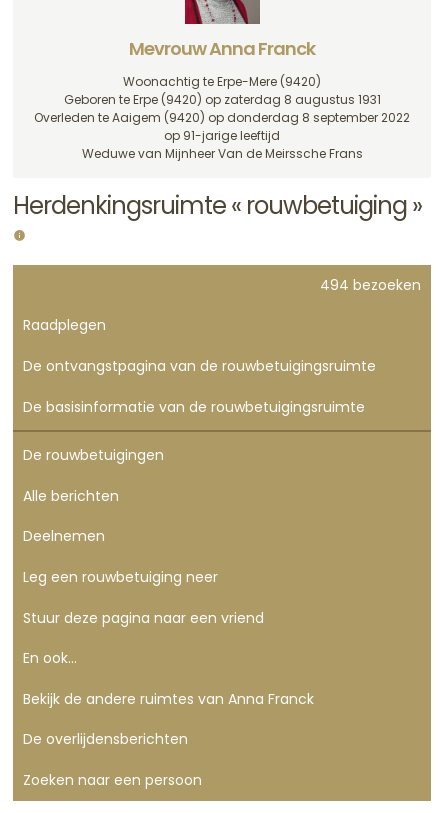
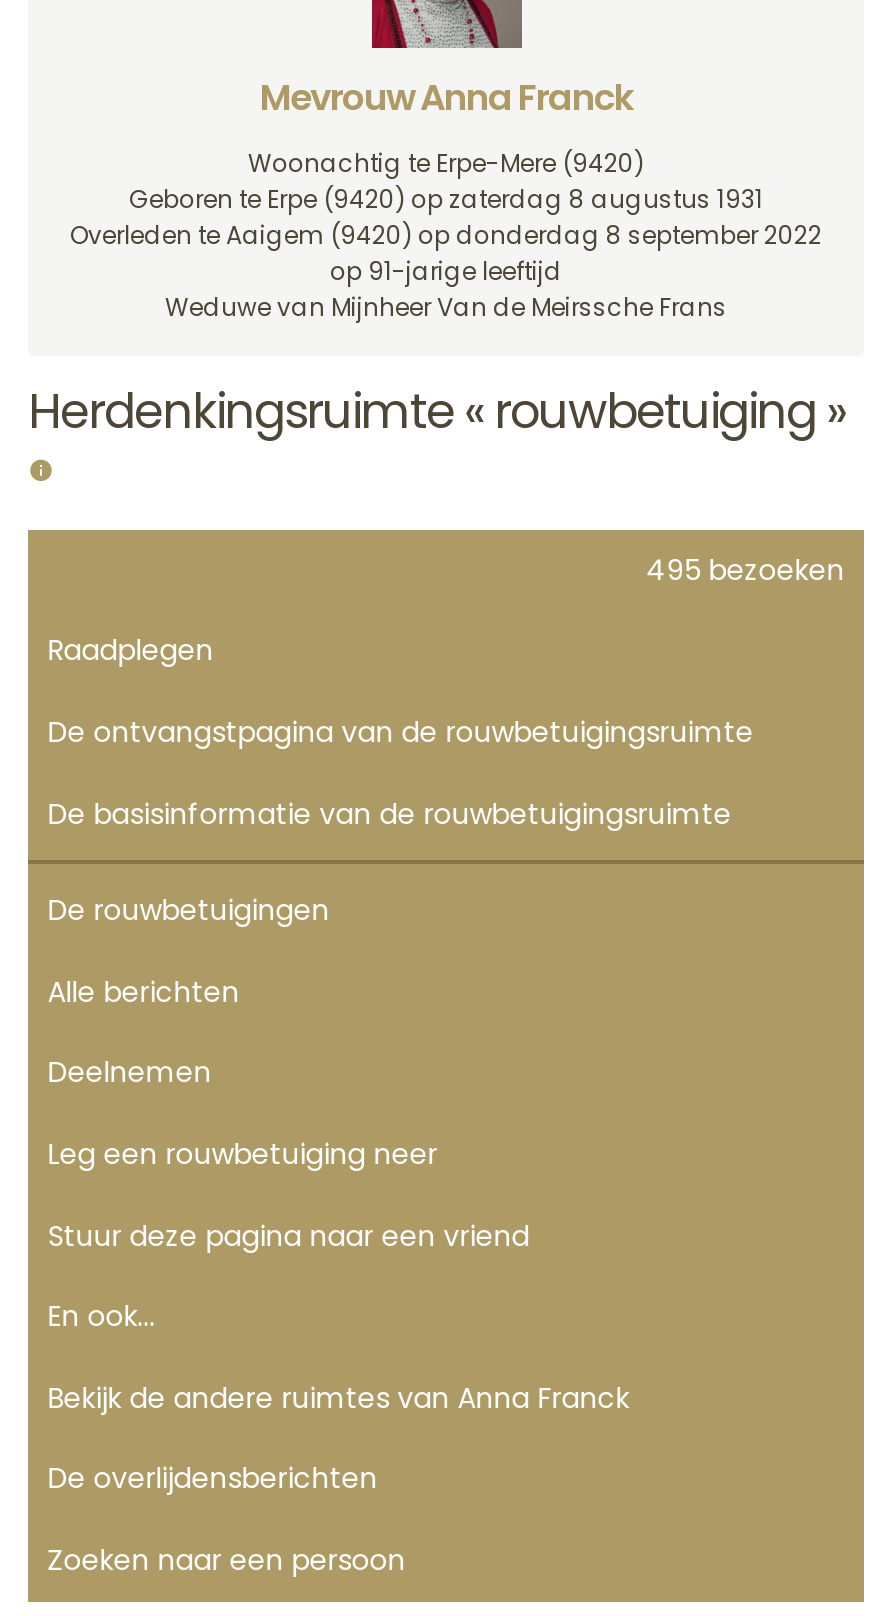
[320,275,421,295] 494 bezoeken -> [646,550,844,590] 495 bezoeken

